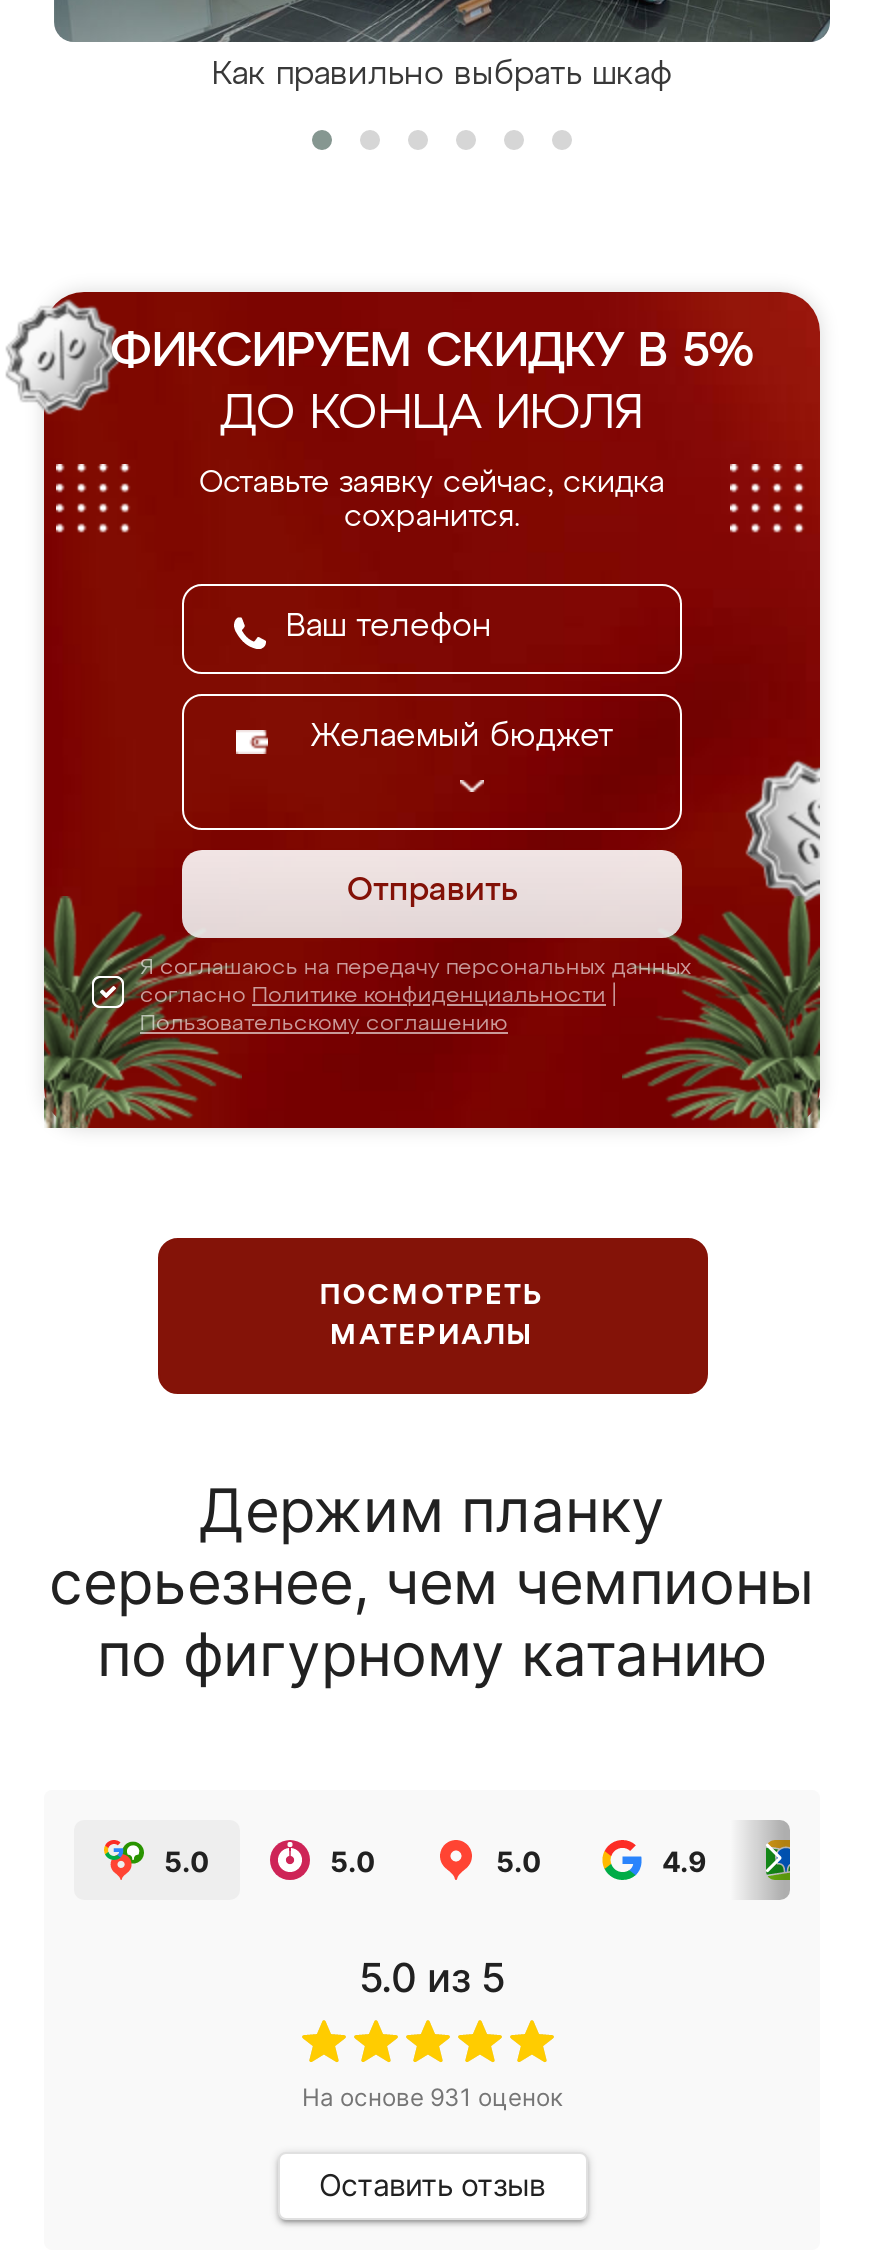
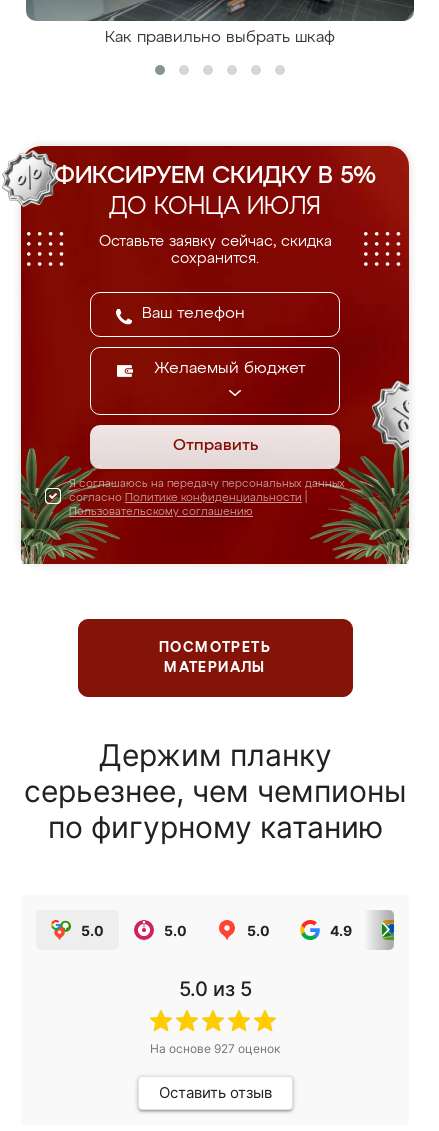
[302,2082,562,2112] На основе 931 оценок -> [150,1041,280,1056] На основе 927 оценок

